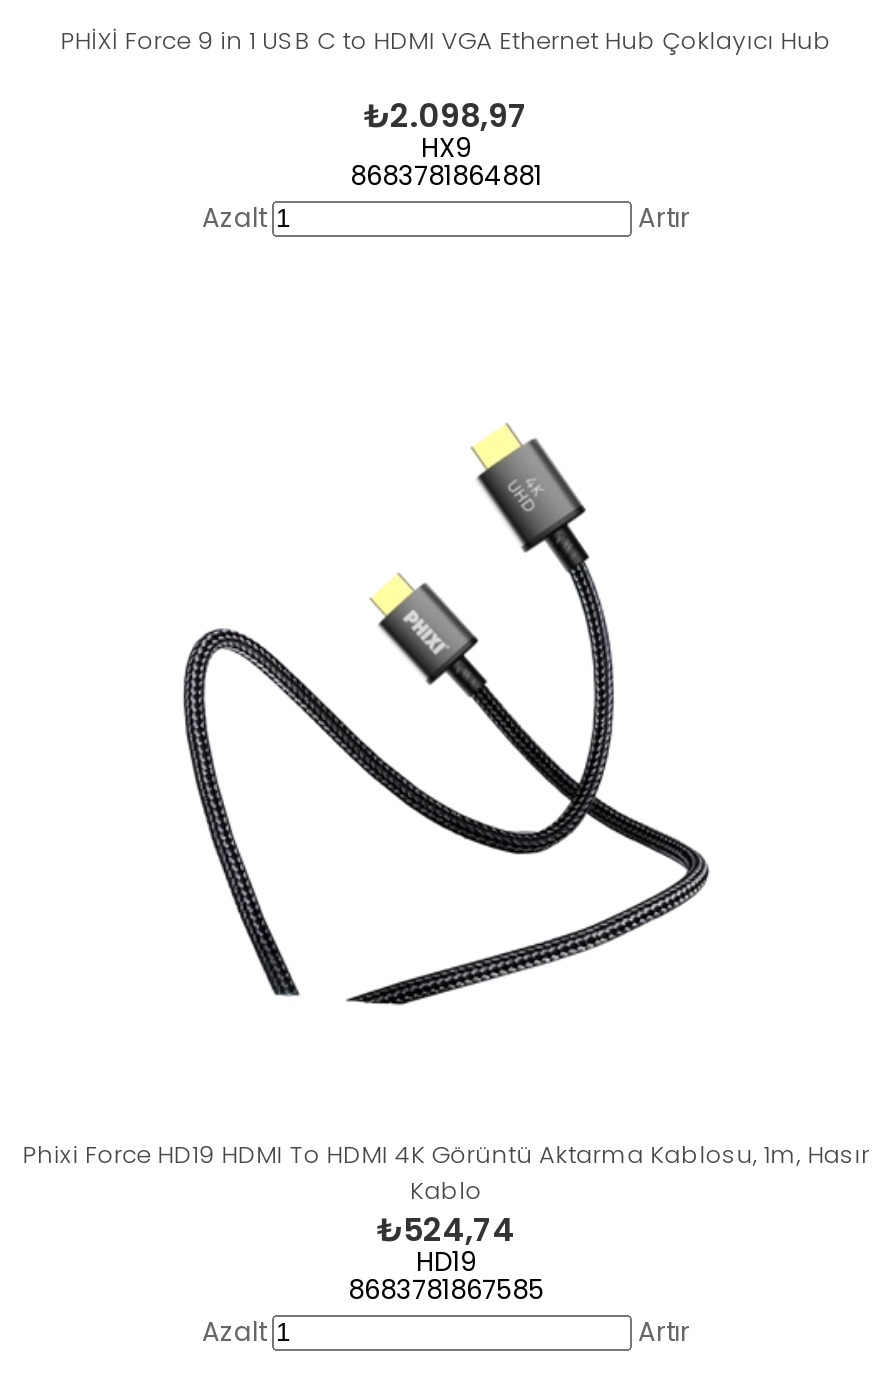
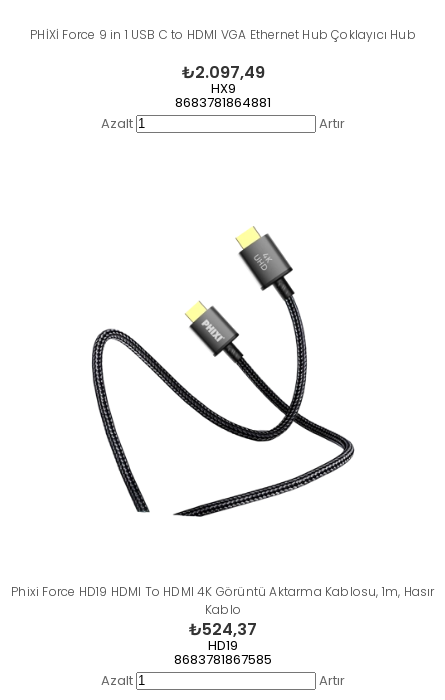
[364,93,528,139] ₺2.098,97 -> [181,61,264,84] ₺2.097,49
[377,1207,515,1253] ₺524,74 -> [189,618,257,641] ₺524,37

